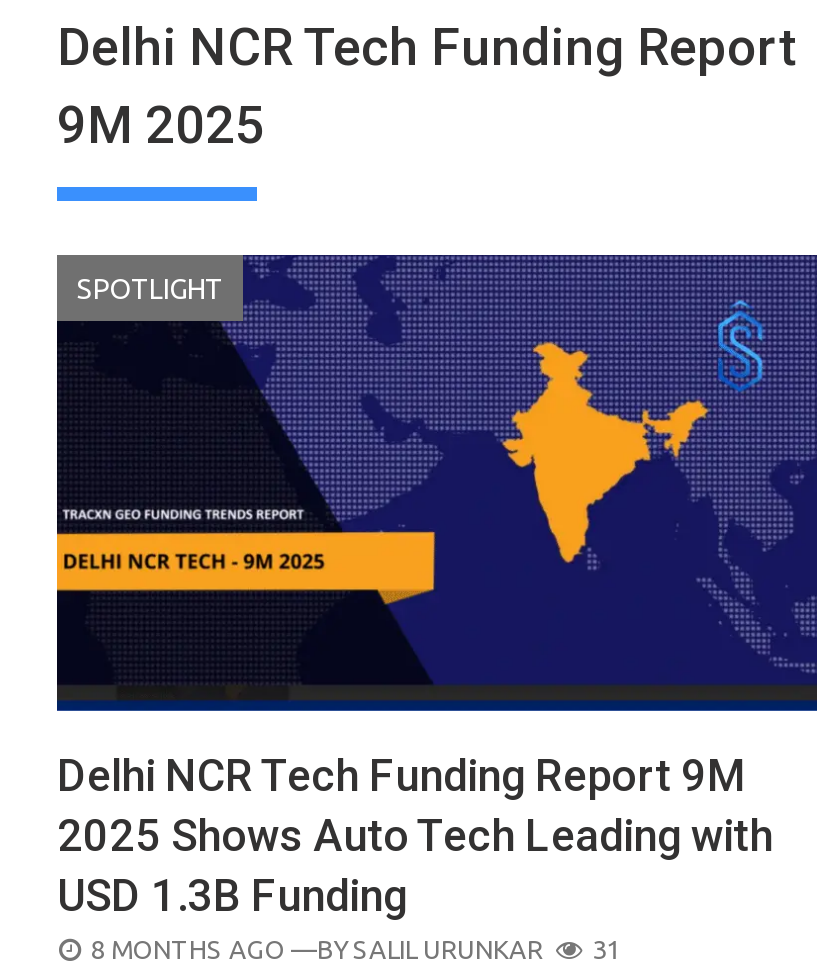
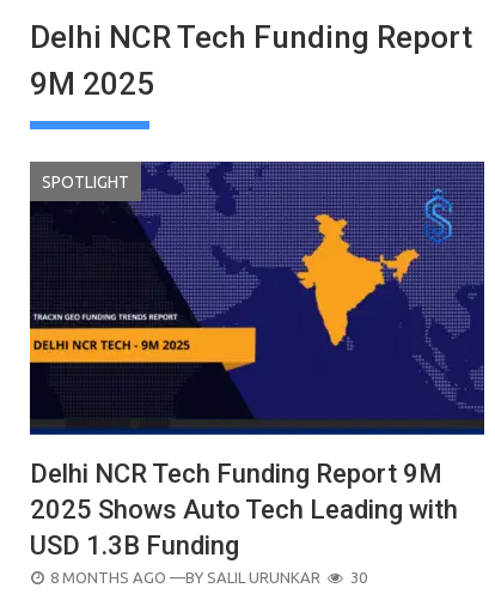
[592,935,620,963] 31 -> [350,569,367,586] 30

